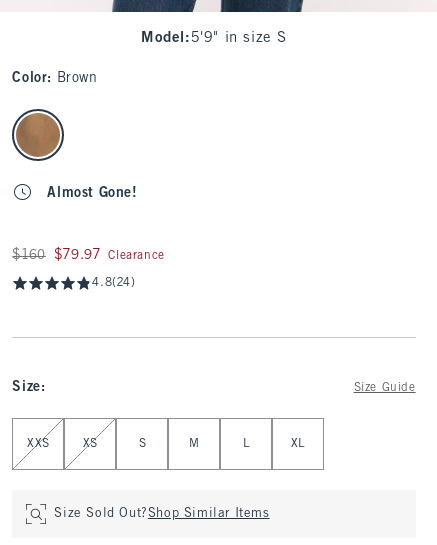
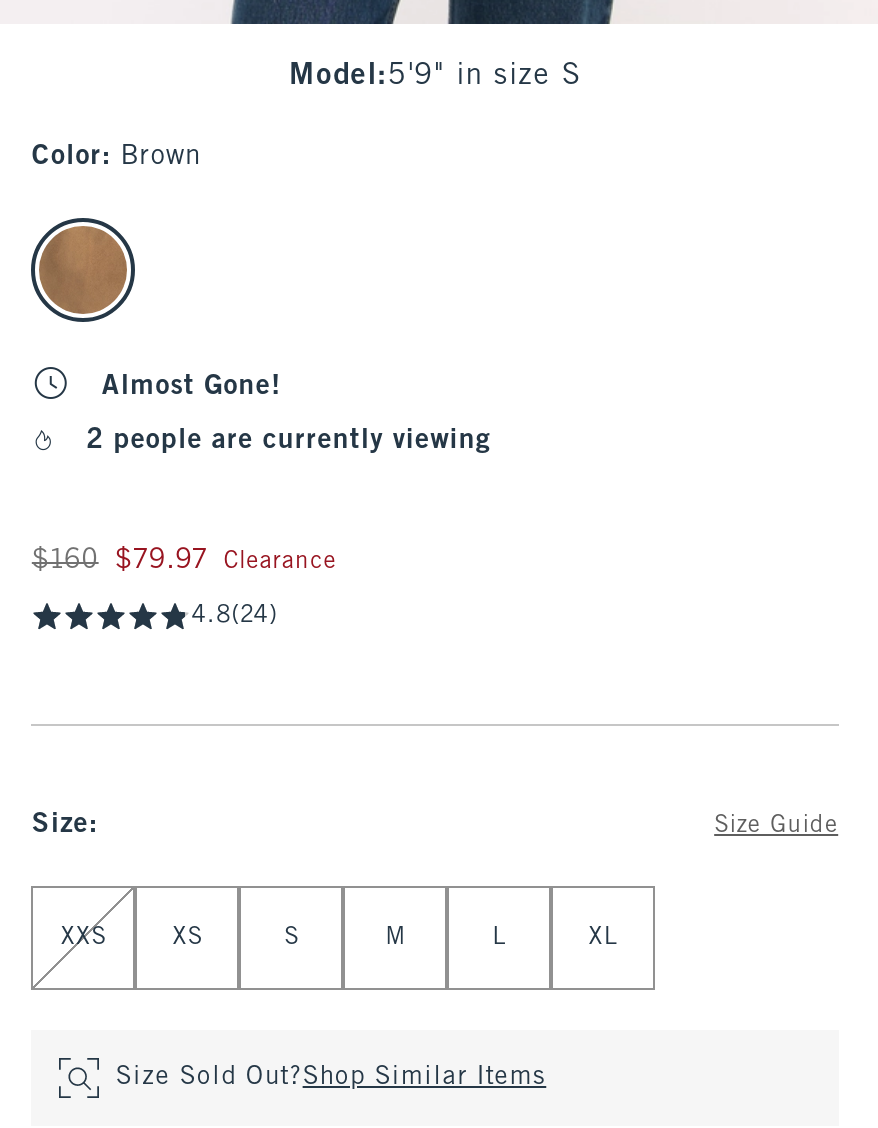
none -> [87,428,491,454] 2 people are currently viewing

